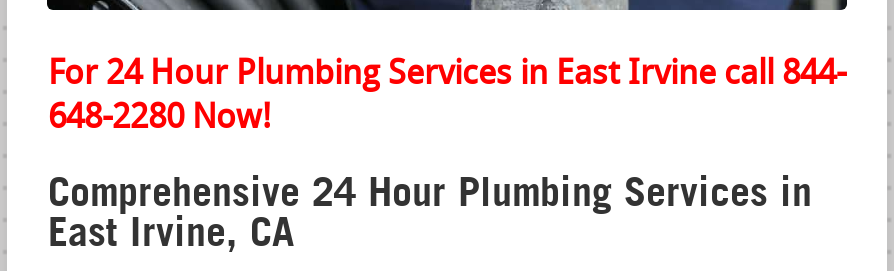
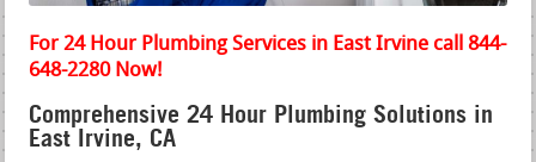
[48,167,812,215] Comprehensive 24 Hour Plumbing Services in -> [29,100,494,128] Comprehensive 24 Hour Plumbing Solutions in

